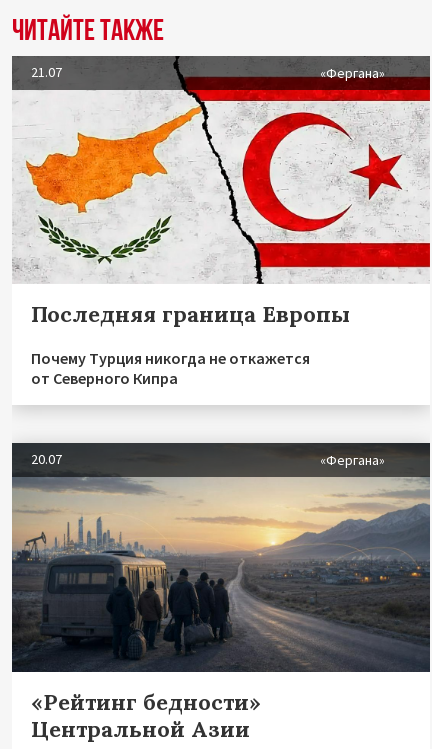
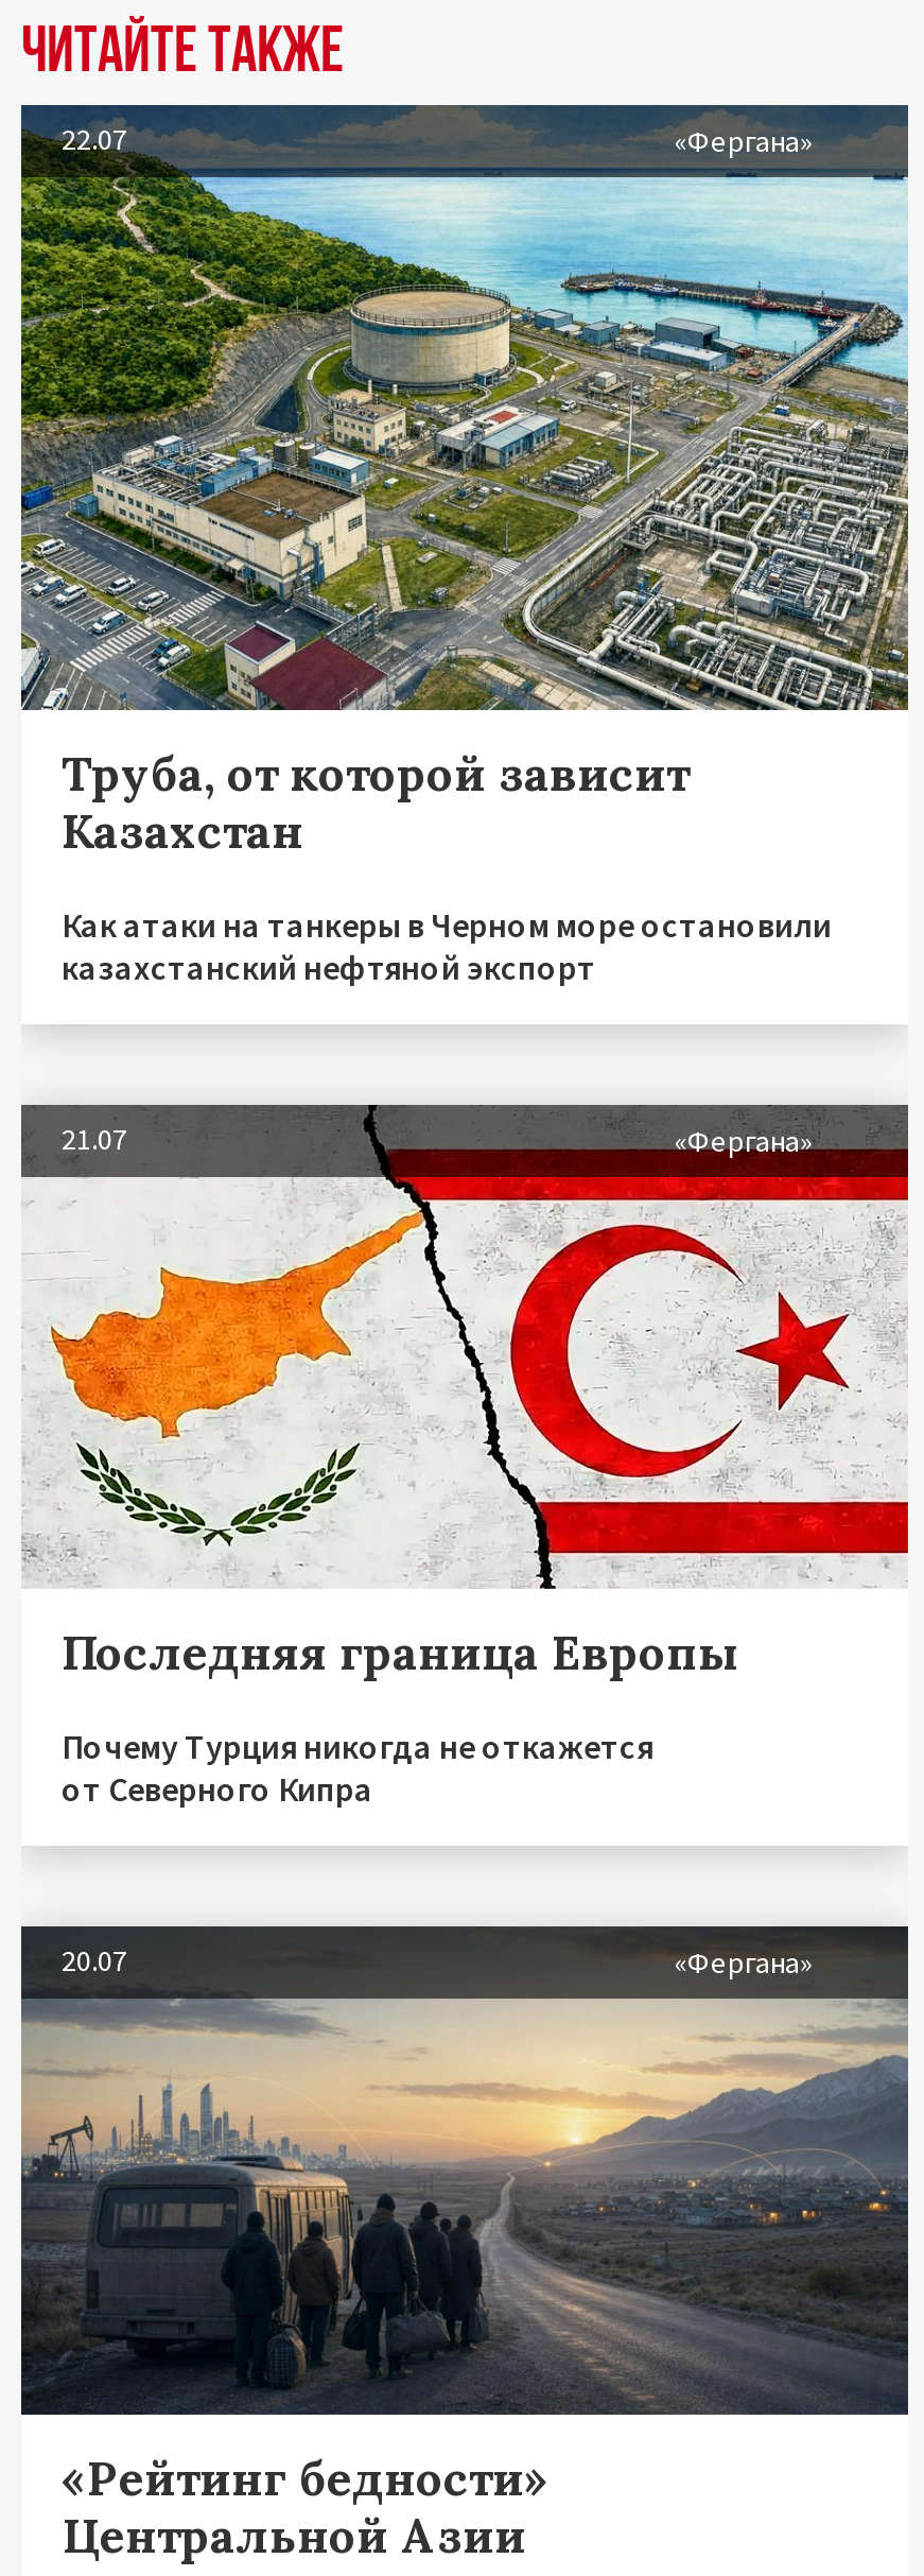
none -> [19,105,910,712] [image] | 22.07 | «Фергана»
none -> [62,745,832,989] Труба, от которой зависит | Казахстан | Как атаки на танкеры в Черном море остановили | казахстанский нефтяной экспорт

